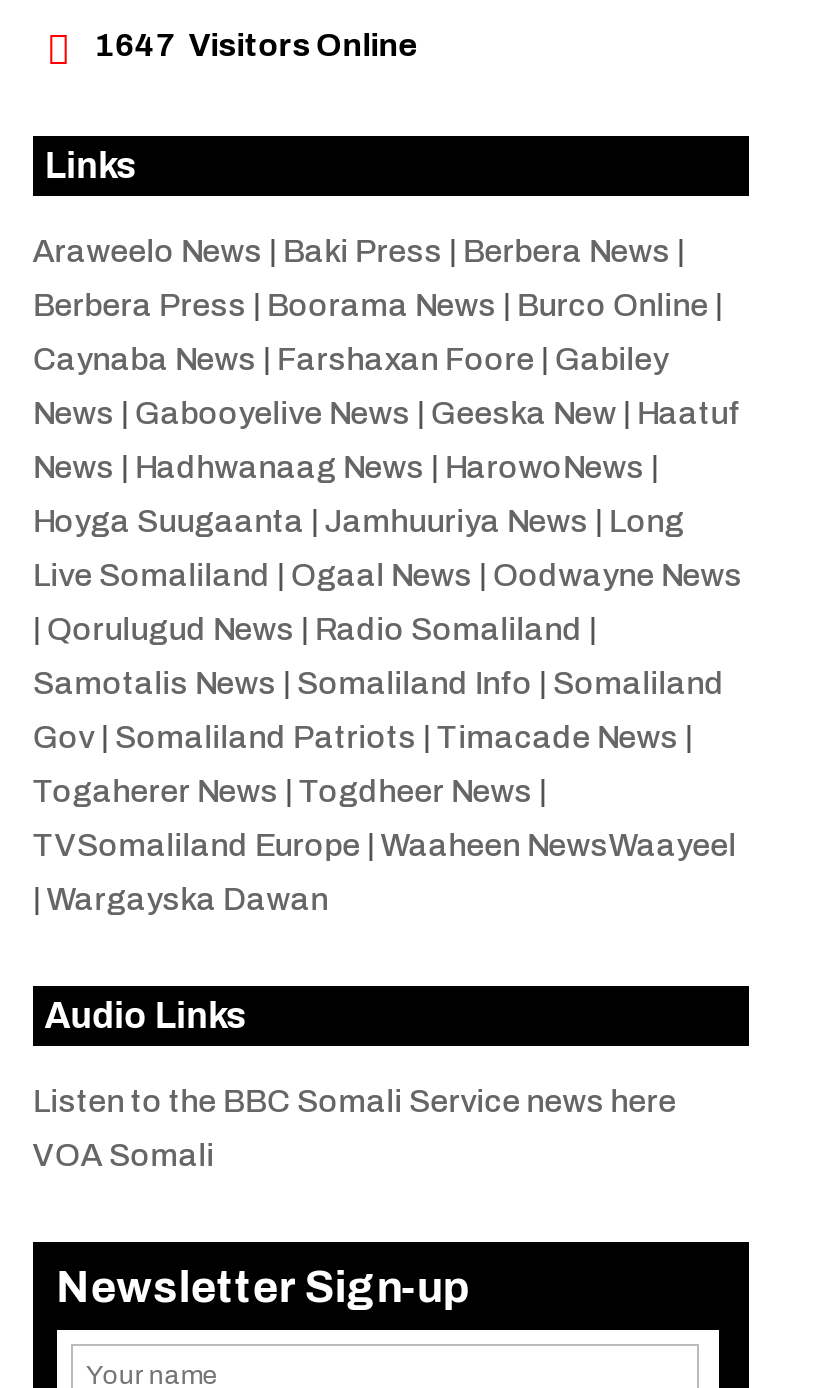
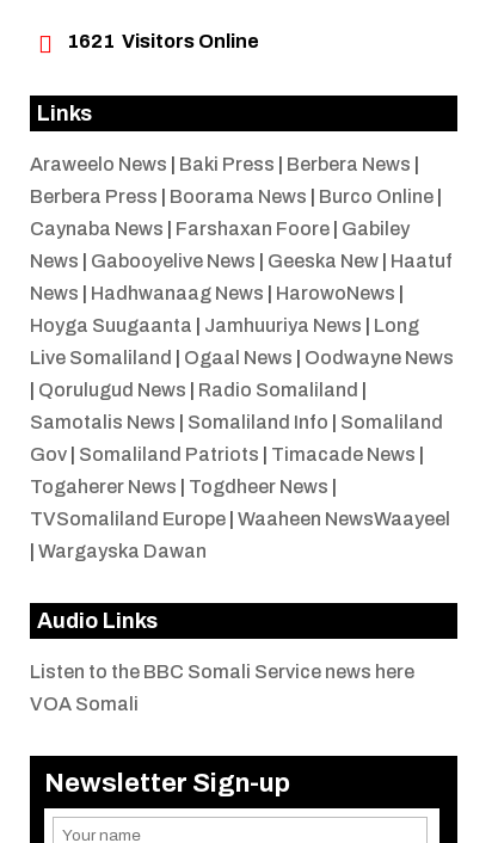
[95,28,419,62] 1647 Visitors Online -> [67,31,259,51] 1621 Visitors Online

